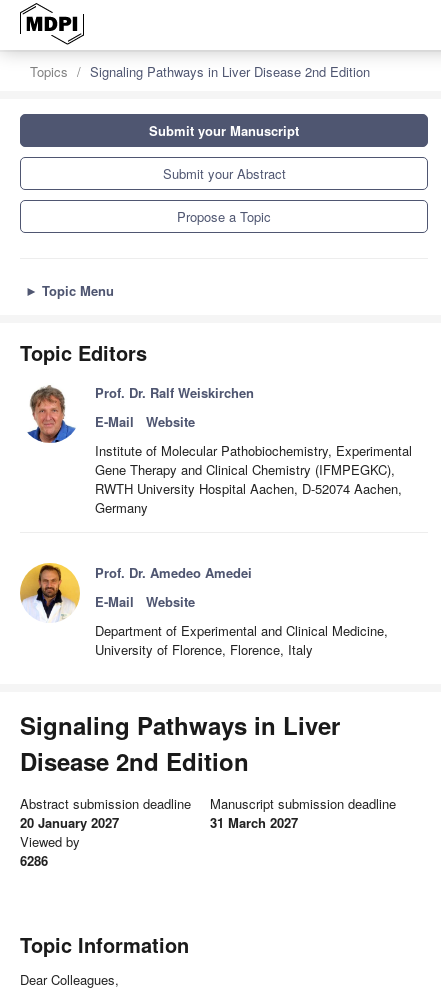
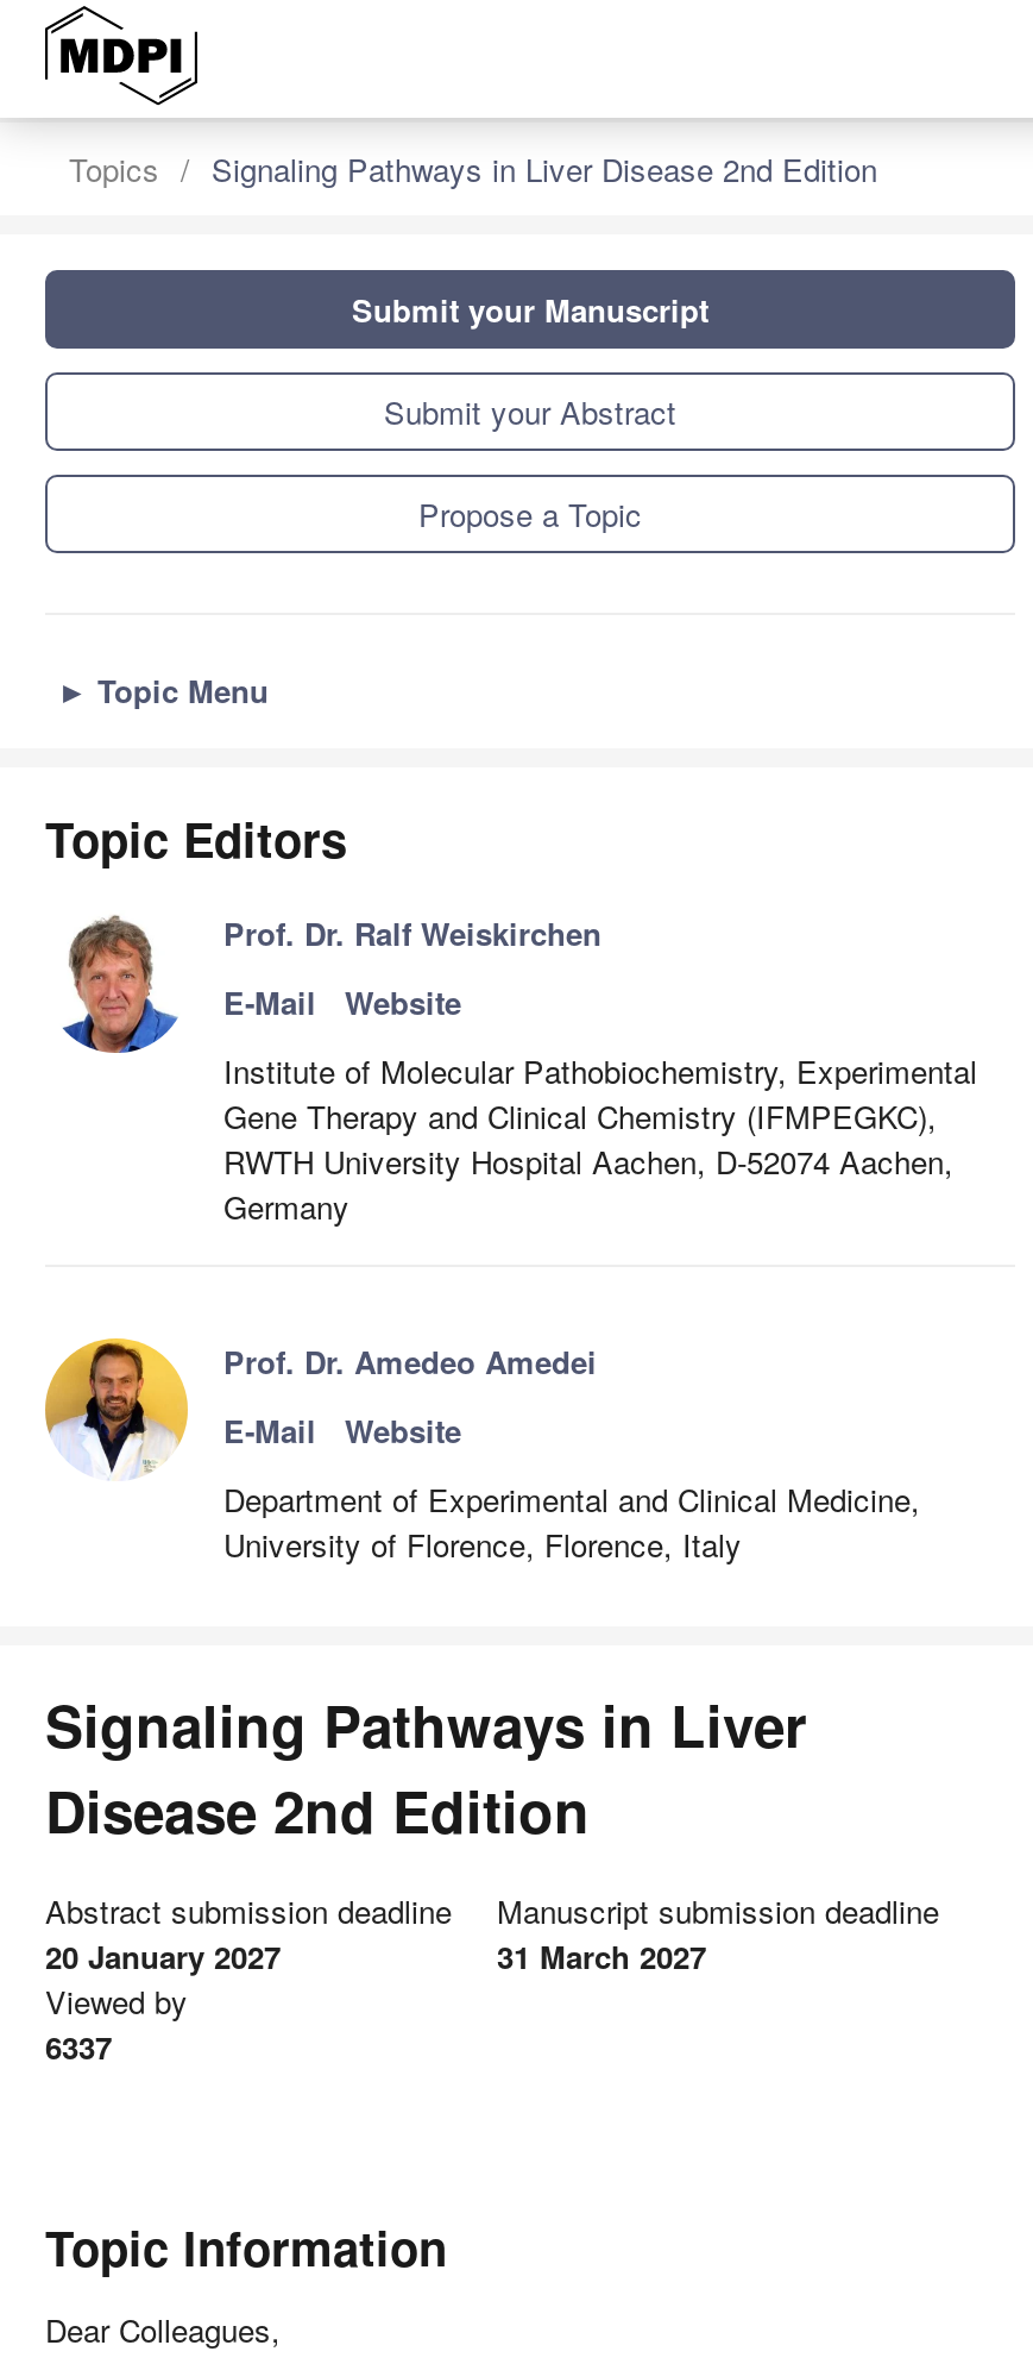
[20,851,48,870] 6286 -> [45,2024,112,2069] 6337

